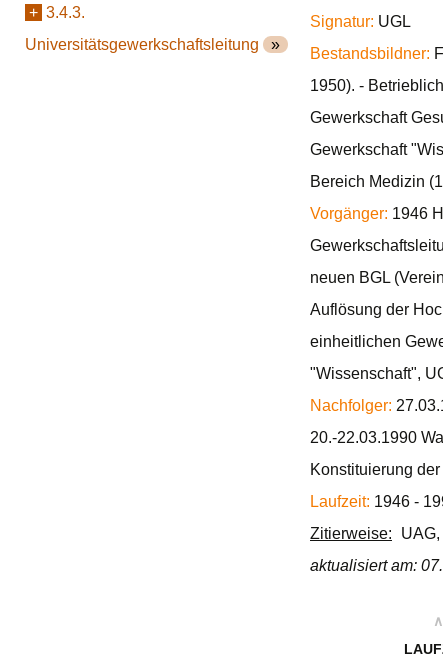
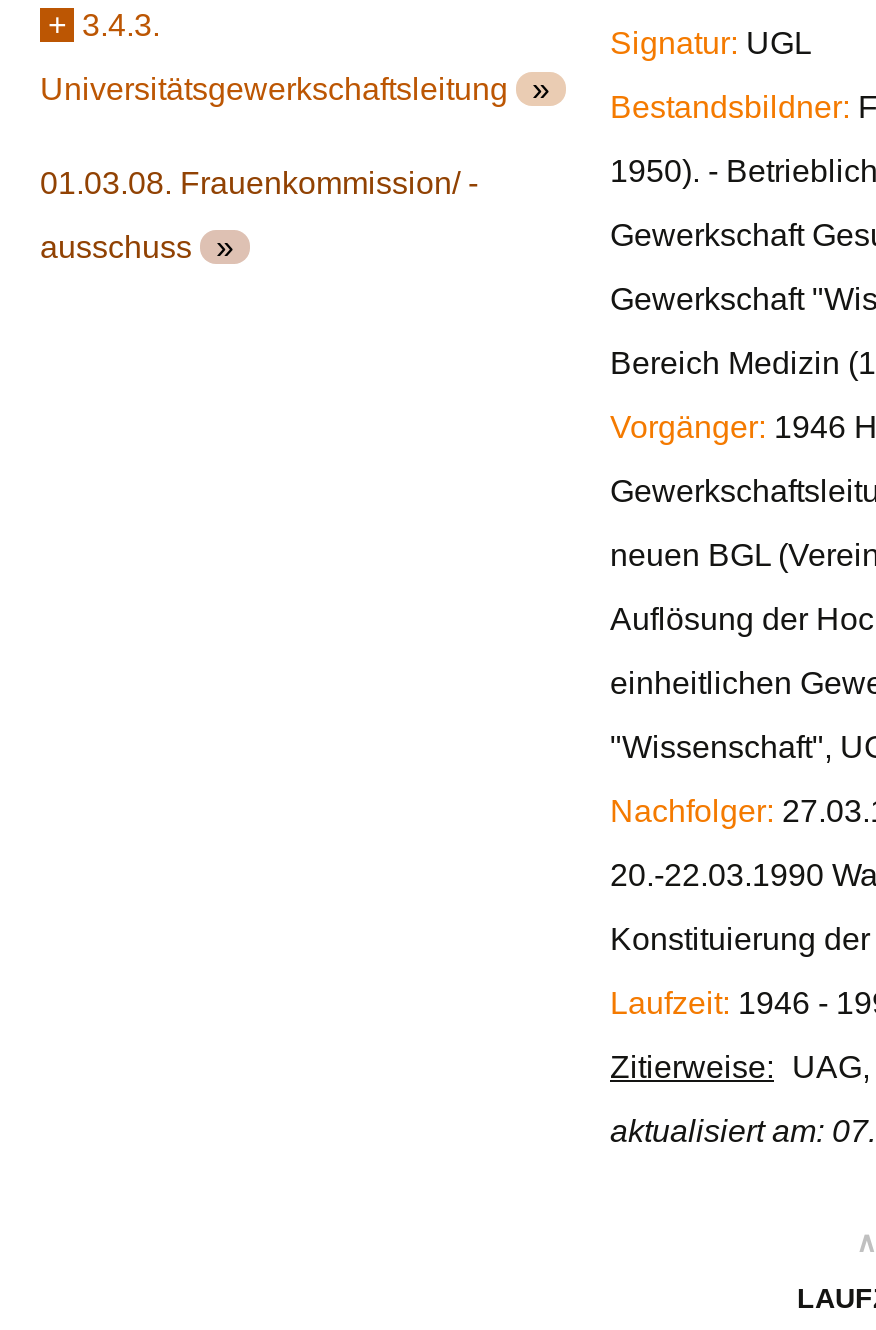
none -> [40,166,478,264] 01.03.08. Frauenkommission/ - | ausschuss »

